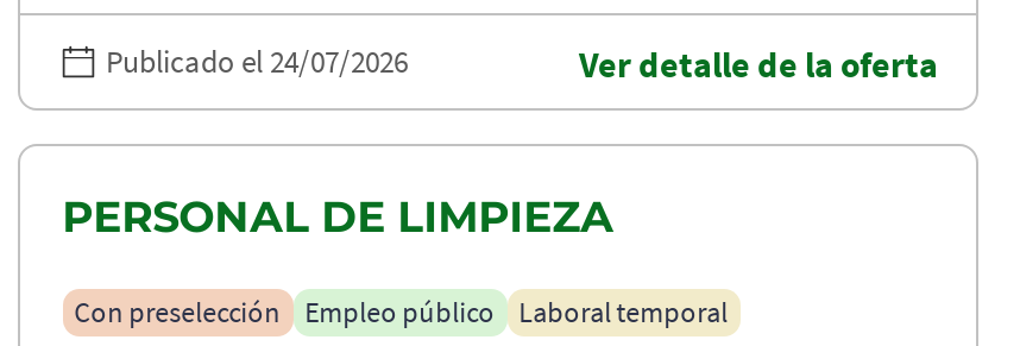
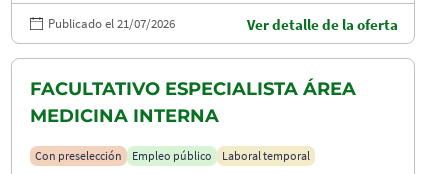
[106,41,408,81] Publicado el 24/07/2026 -> [48,15,175,32] Publicado el 21/07/2026
[62,192,614,244] PERSONAL DE LIMPIEZA -> [30,78,356,127] FACULTATIVO ESPECIALISTA ÁREA | MEDICINA INTERNA

